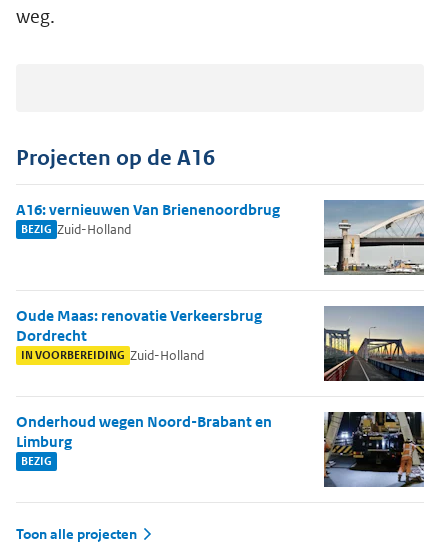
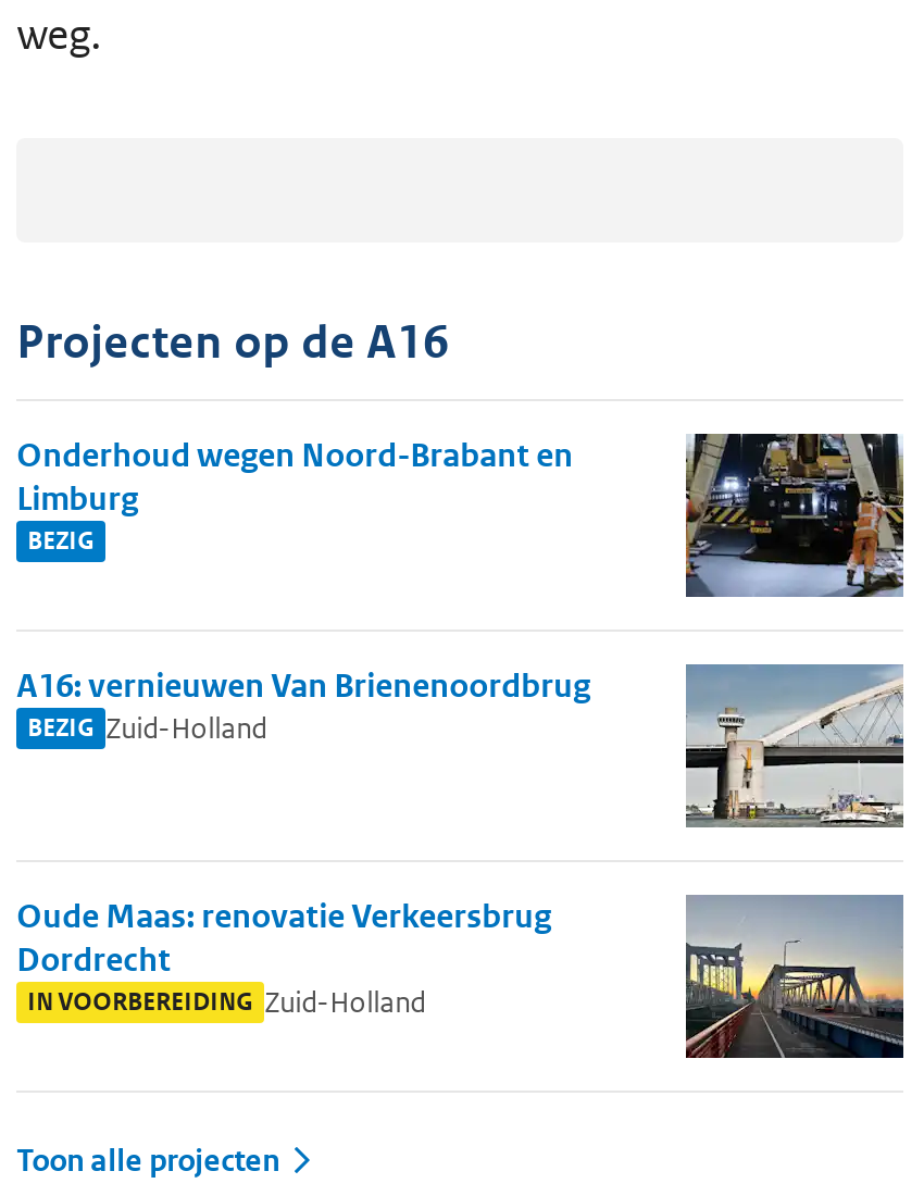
moved [16,200,280,364] -> [17,665,590,1021]: A16: vernieuwen Van Brienenoordbrug | BEZIG Zuid-Holland | Oude Maas: renovatie Verkeersbrug | Dordrecht | IN VOORBEREIDING Zuid-Holland
moved [16,412,272,469] -> [17,434,573,558]: Onderhoud wegen Noord-Brabant en | Limburg | BEZIG

